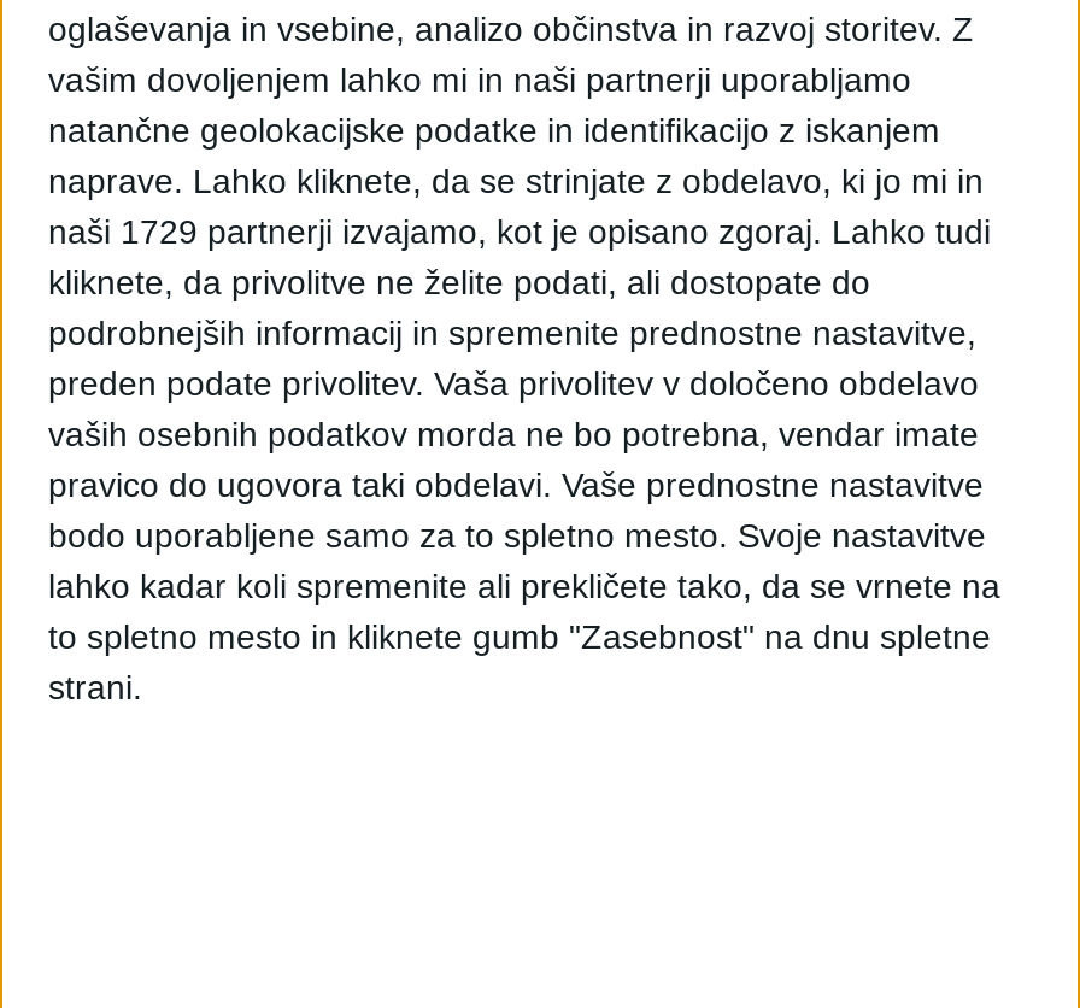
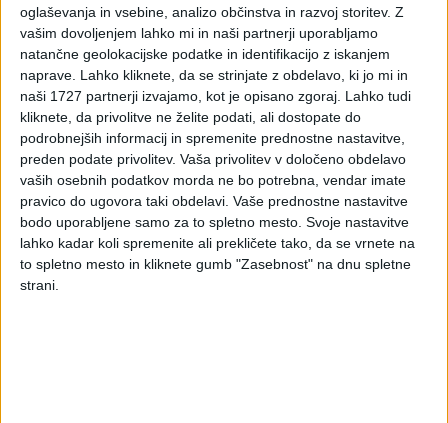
[48,212,991,251] naši 1729 partnerji izvajamo, kot je opisano zgoraj. Lahko tudi -> [20,88,411,104] naši 1727 partnerji izvajamo, kot je opisano zgoraj. Lahko tudi

